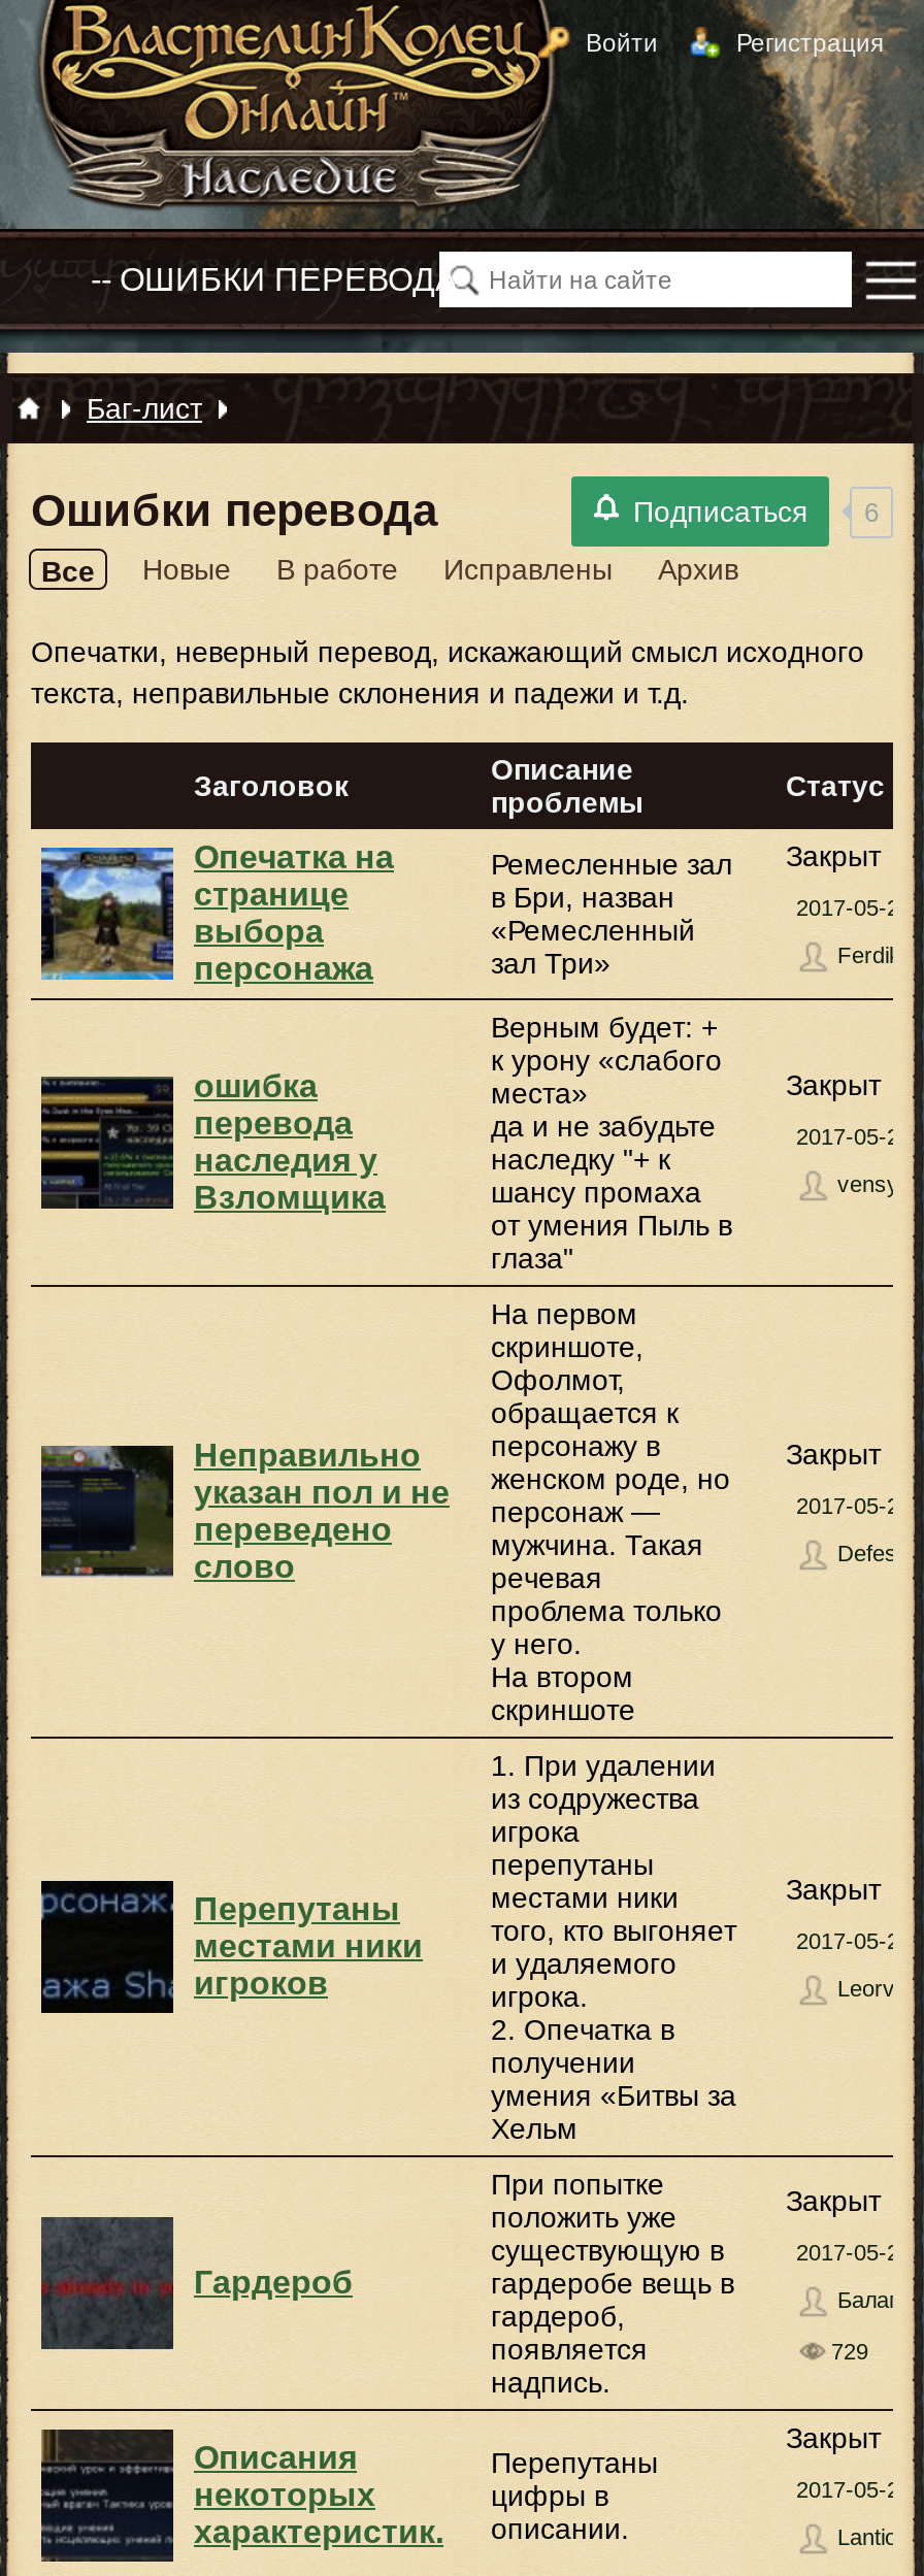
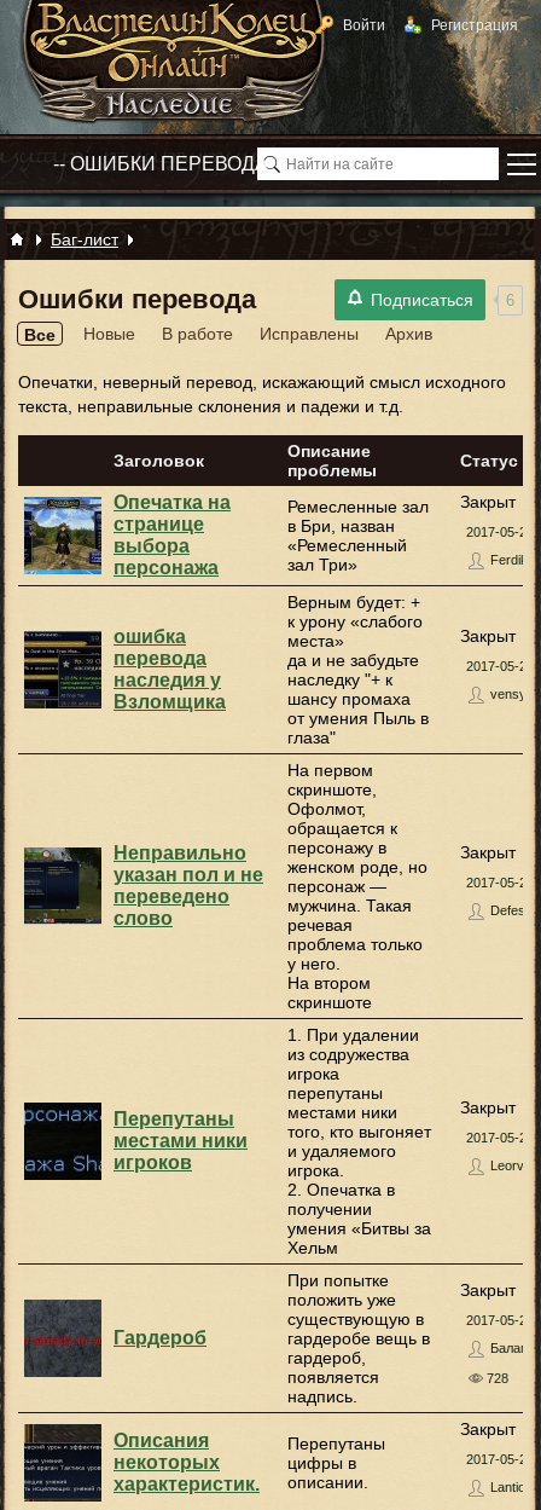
[831,2339,868,2364] 729 -> [487,1371,508,1385] 728

